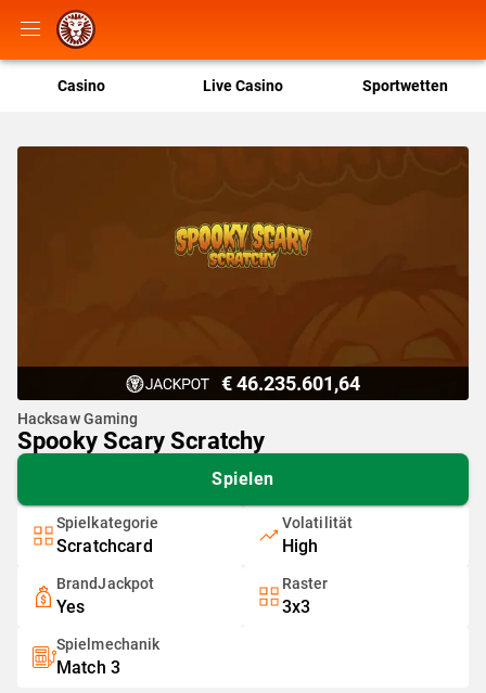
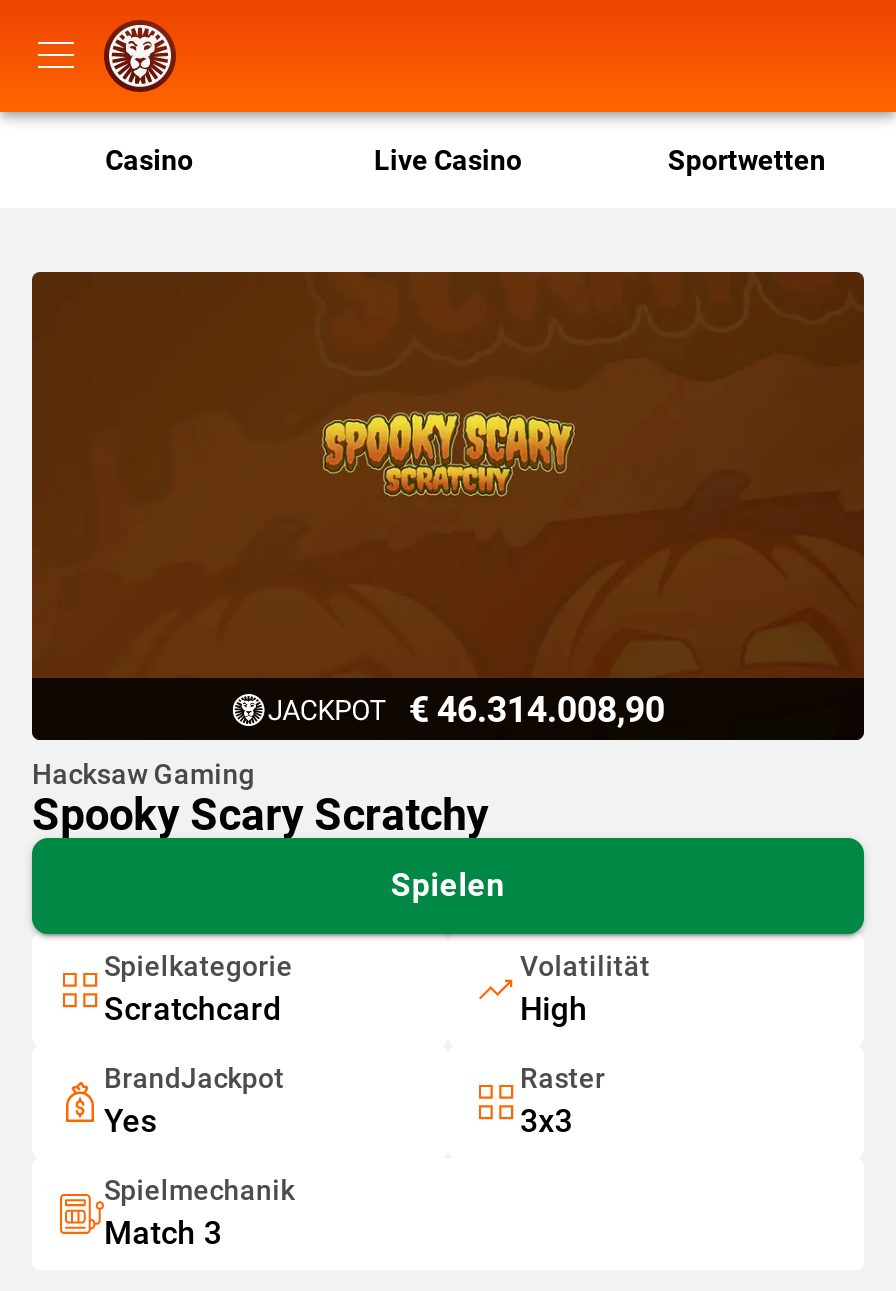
[222,372,361,395] € 46.235.601,64 -> [409,688,665,730] € 46.314.008,90

